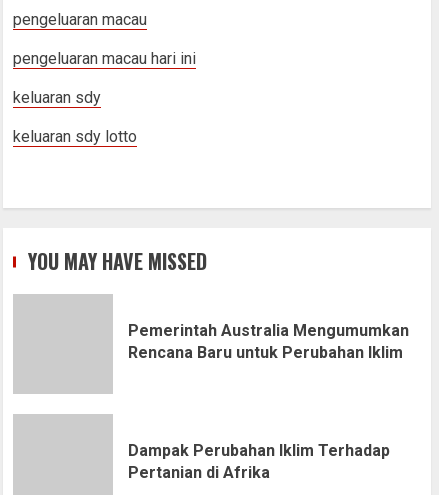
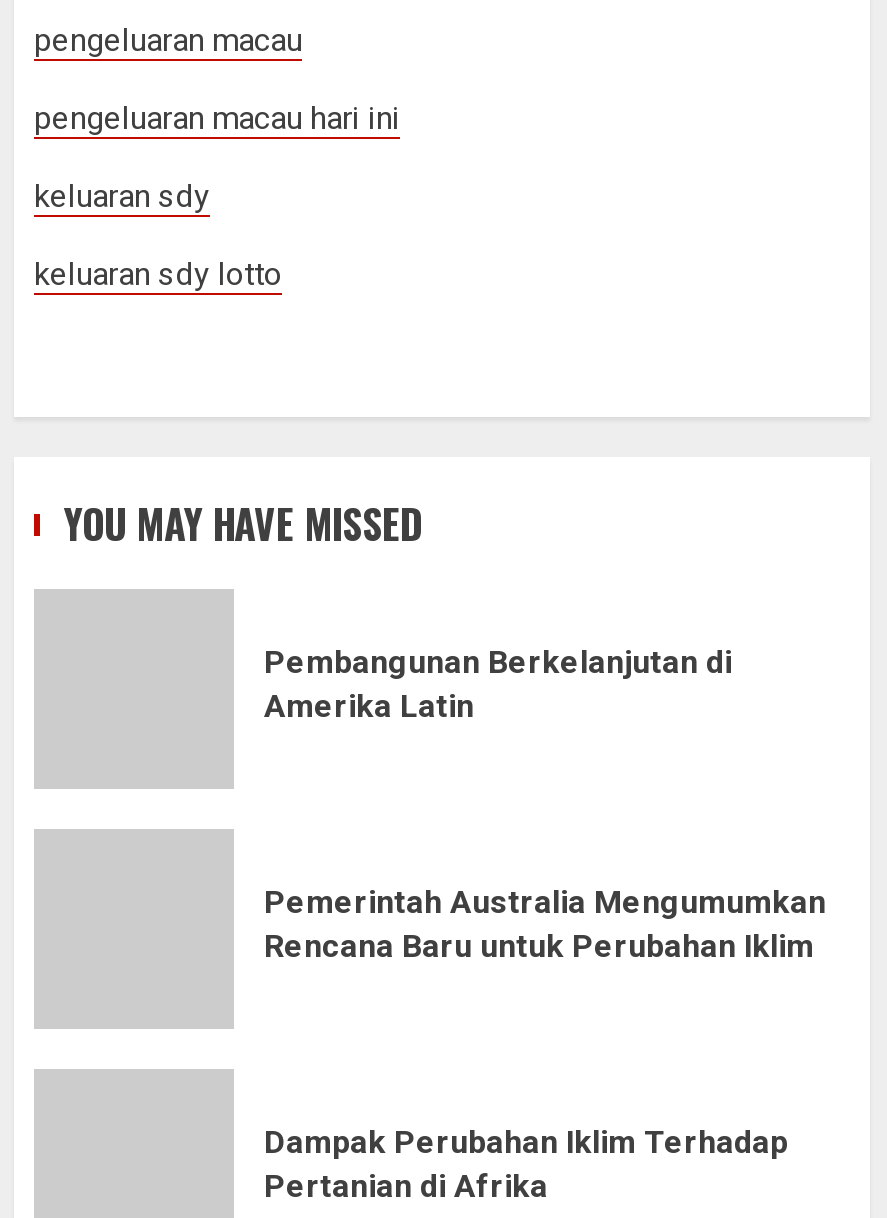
none -> [264,642,732,724] Pembangunan Berkelanjutan di | Amerika Latin

